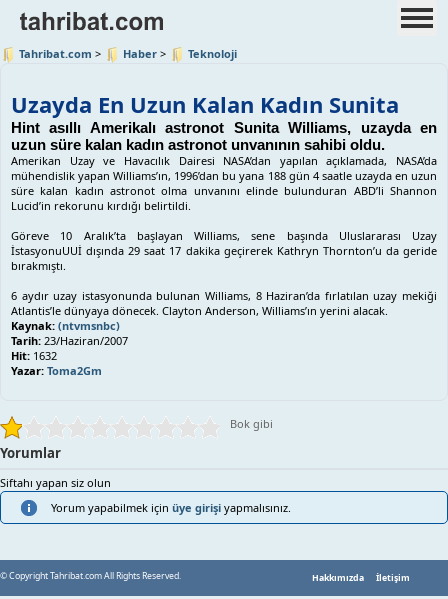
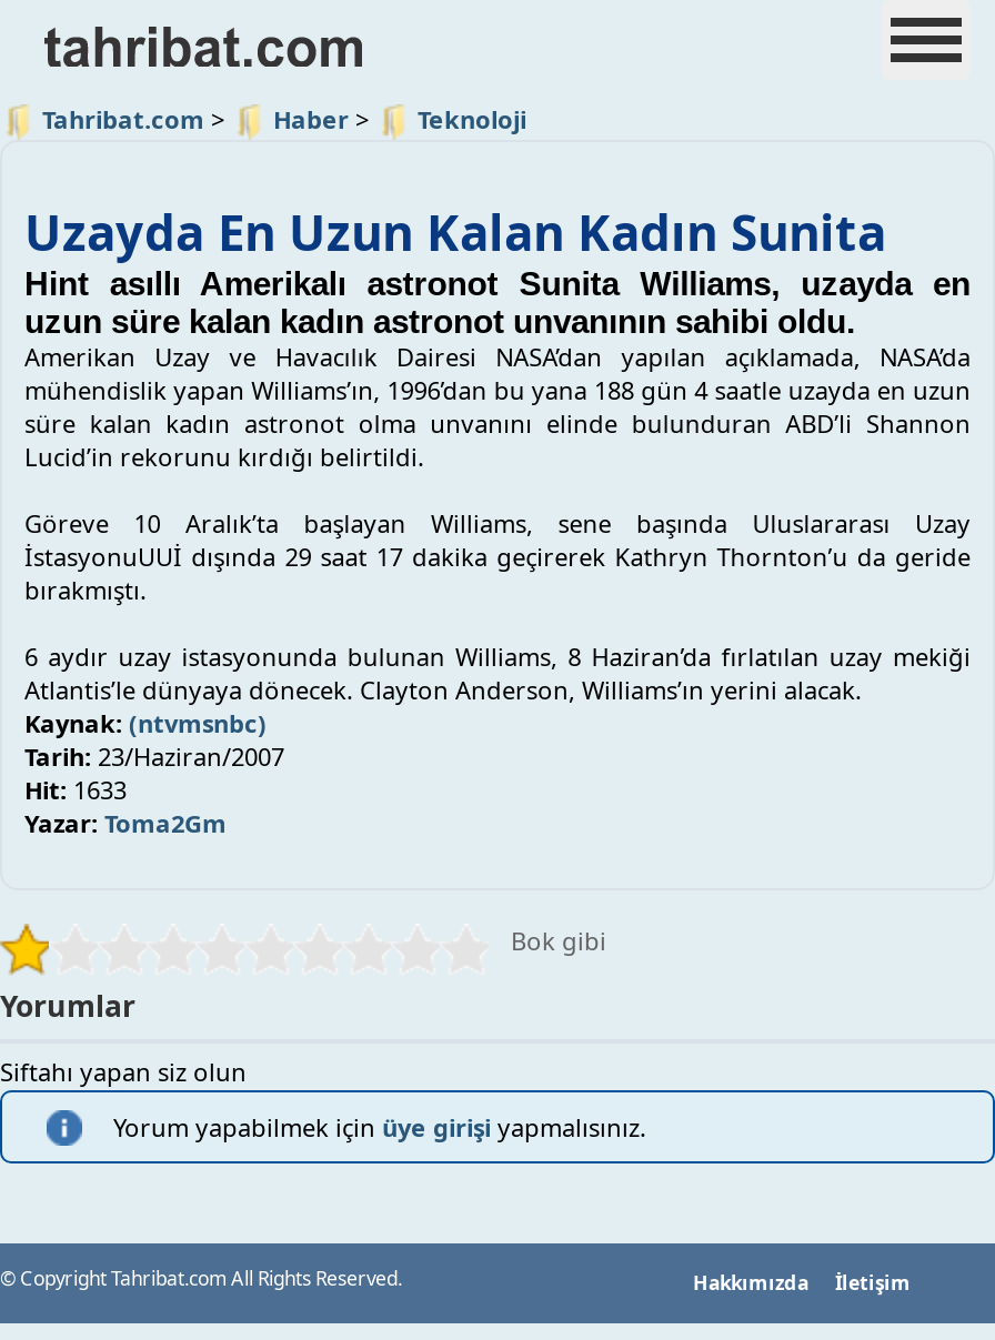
[11,348,57,363] Hit: 1632 -> [24,773,127,807] Hit: 1633

